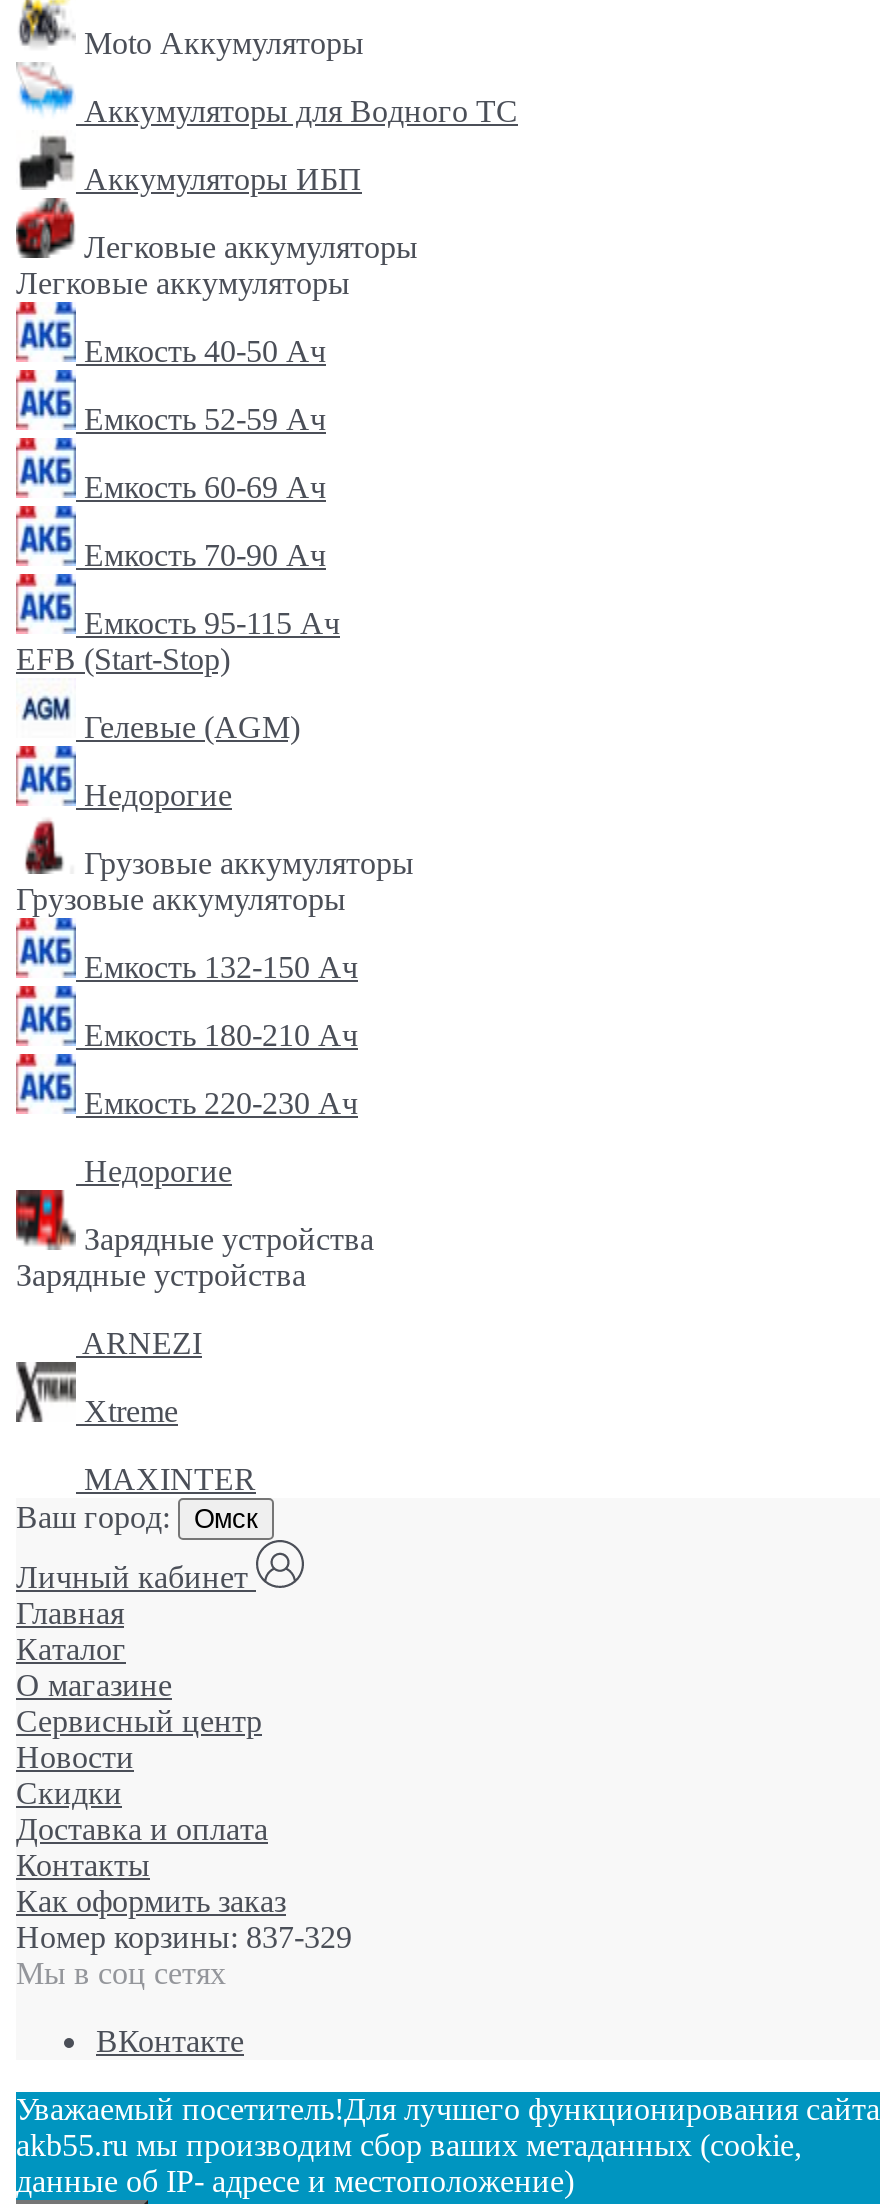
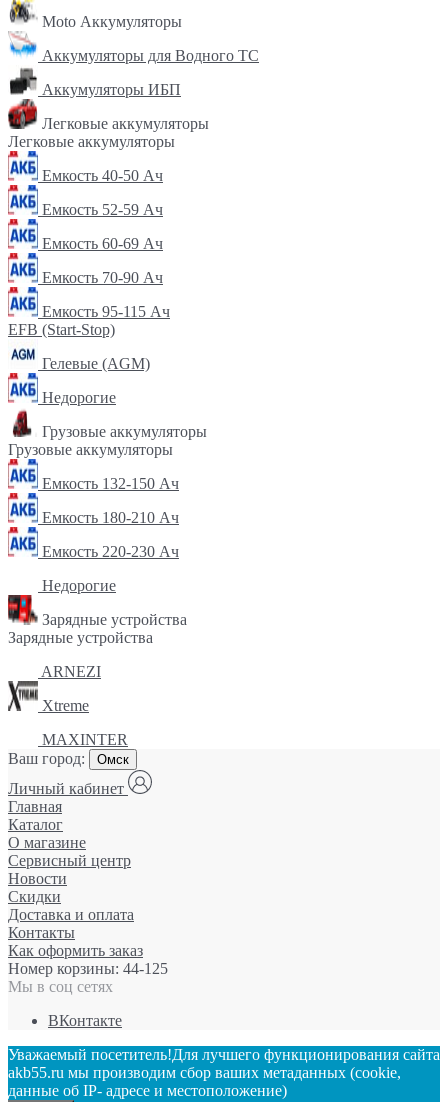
[16,1921,352,1955] Номер корзины: 837-329 -> [8,960,168,977] Номер корзины: 44-125

